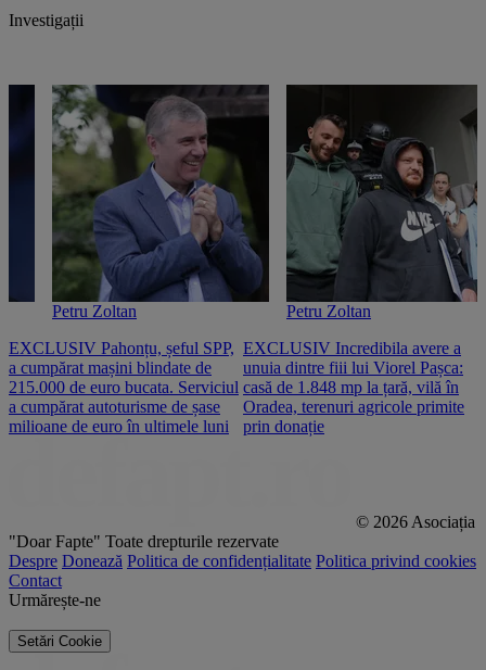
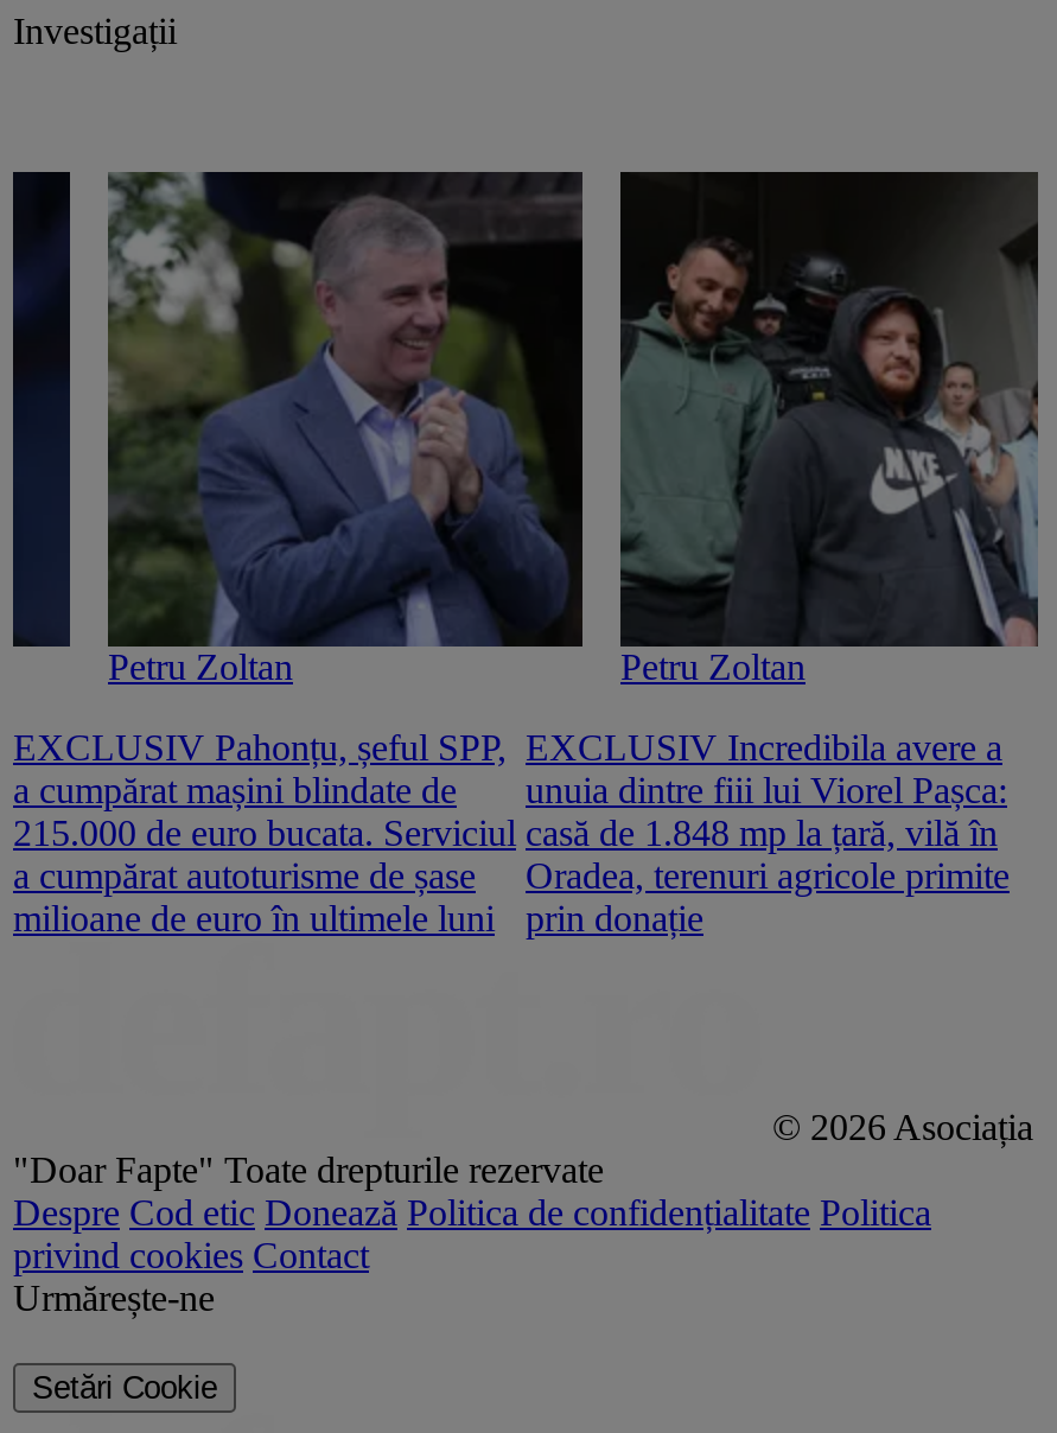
[9,551,476,589] Despre Donează Politica de confidențialitate Politica privind cookies | Contact -> [13,1191,931,1275] Despre Cod etic Donează Politica de confidențialitate Politica | privind cookies Contact

